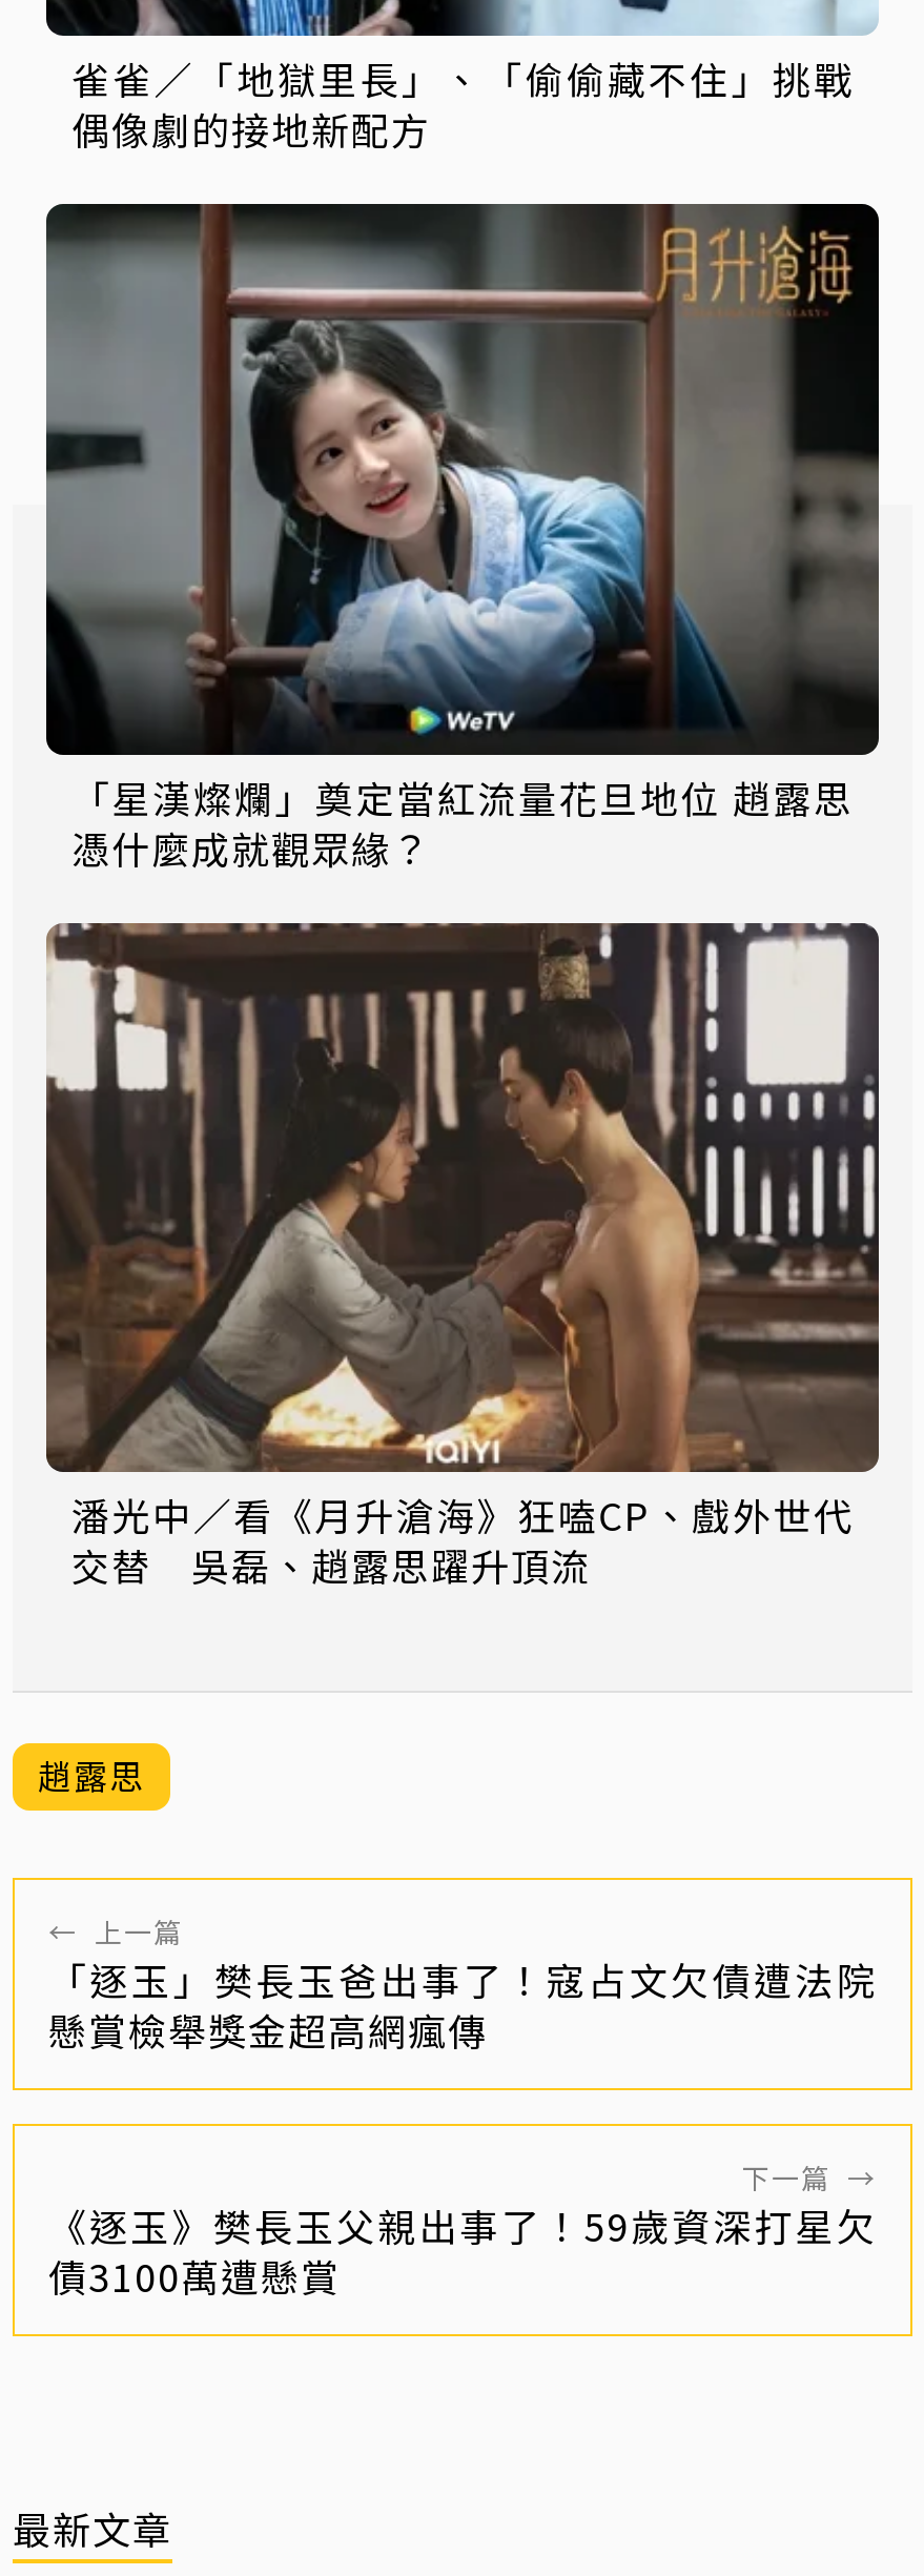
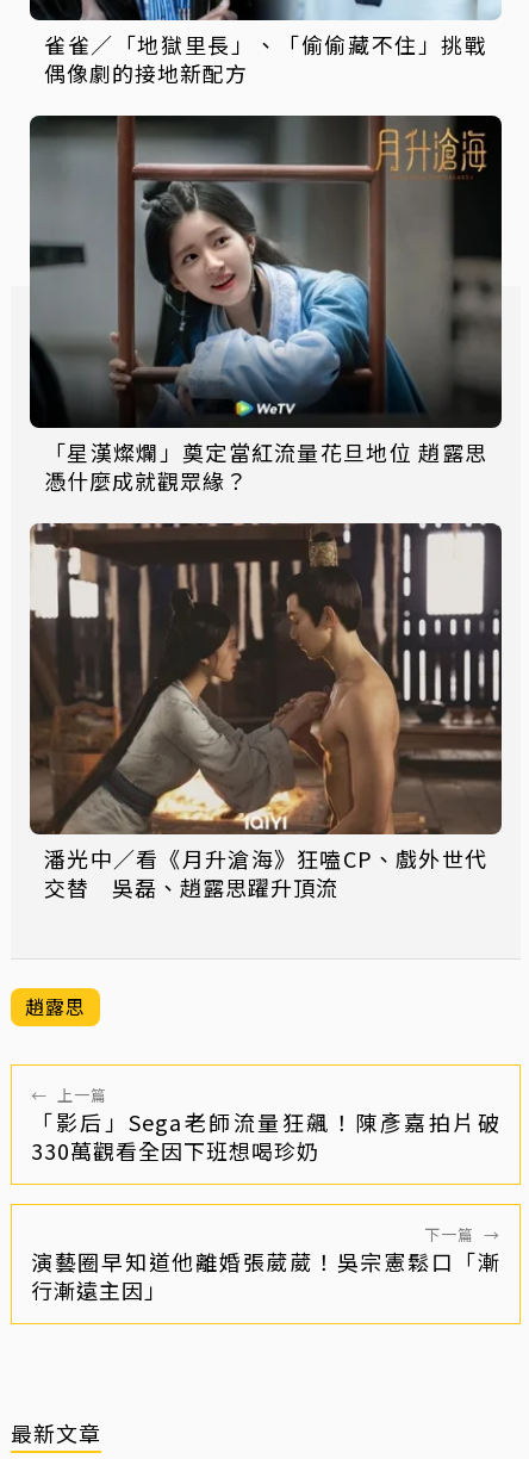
[48,1952,877,2057] 「逐玉」樊長玉爸出事了！寇占文欠債遭法院 | 懸賞檢舉獎金超高網瘋傳 -> [31,1106,500,1166] 「影后」Sega老師流量狂飆！陳彥嘉拍片破 | 330萬觀看全因下班想喝珍奶
[48,2198,877,2303] 《逐玉》樊長玉父親出事了！59歲資深打星欠 | 債3100萬遭懸賞 -> [31,1246,500,1305] 演藝圈早知道他離婚張葳葳！吳宗憲鬆口「漸 | 行漸遠主因」

